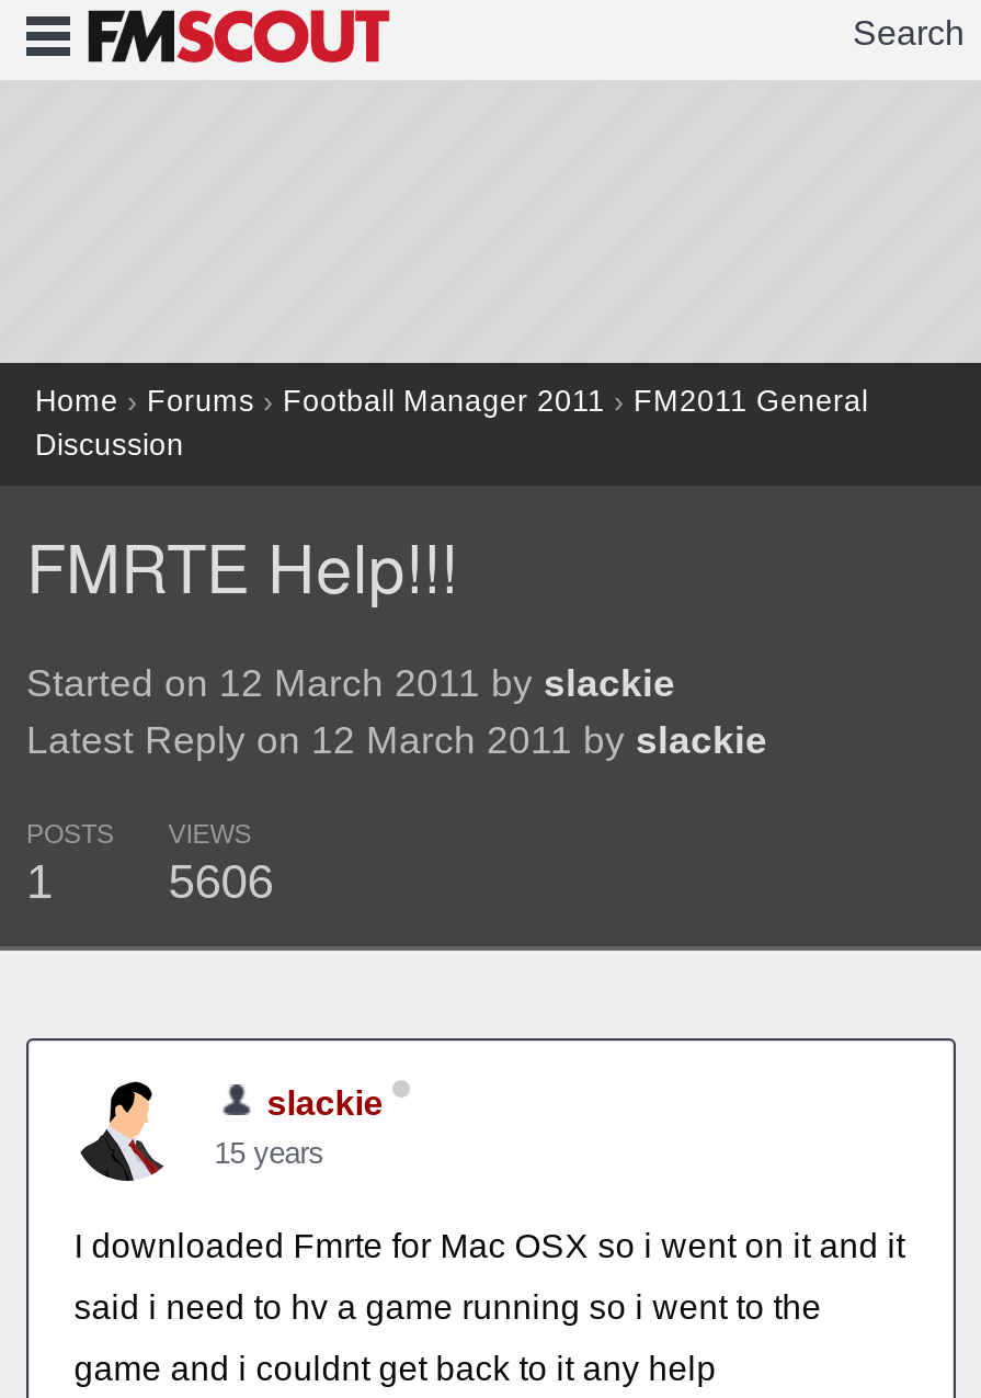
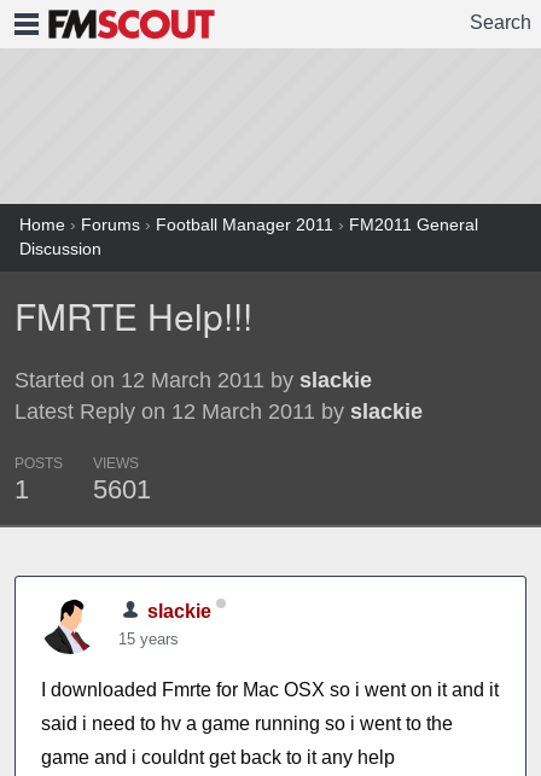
[168,854,274,909] 5606 -> [93,474,151,505] 5601

